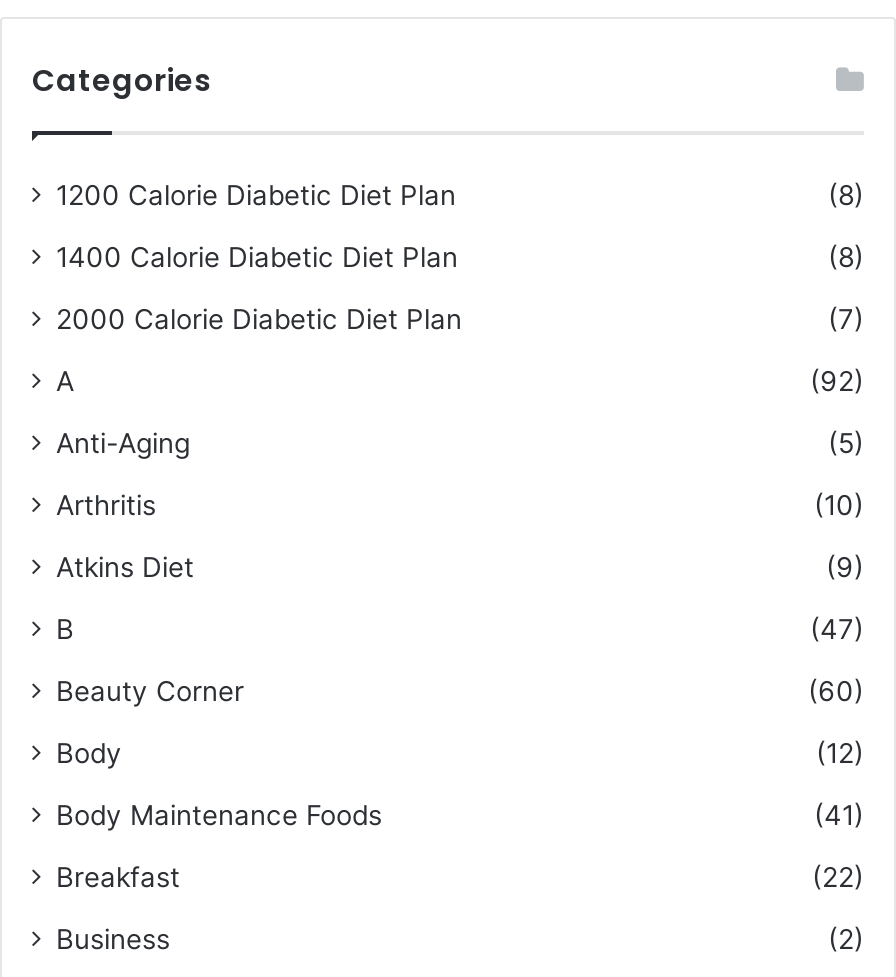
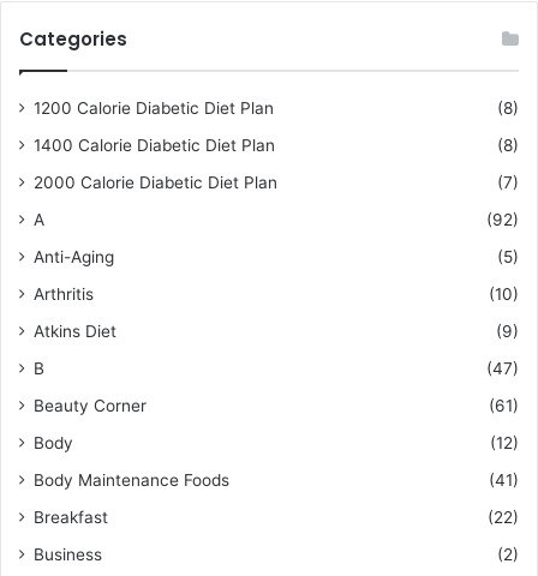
[808,676,864,708] (60) -> [489,396,519,416] (61)

